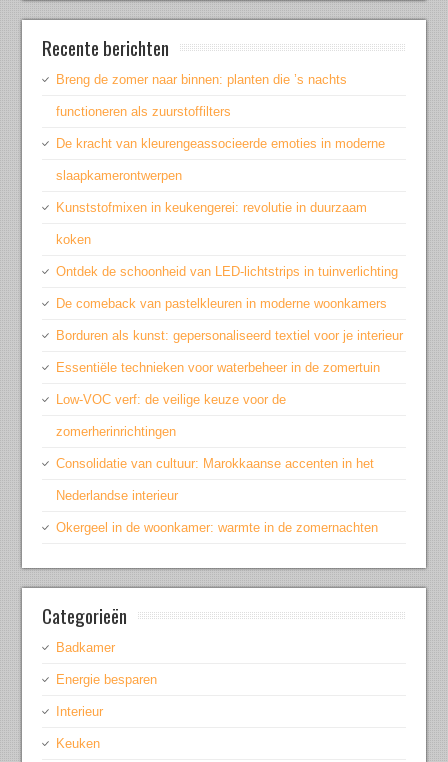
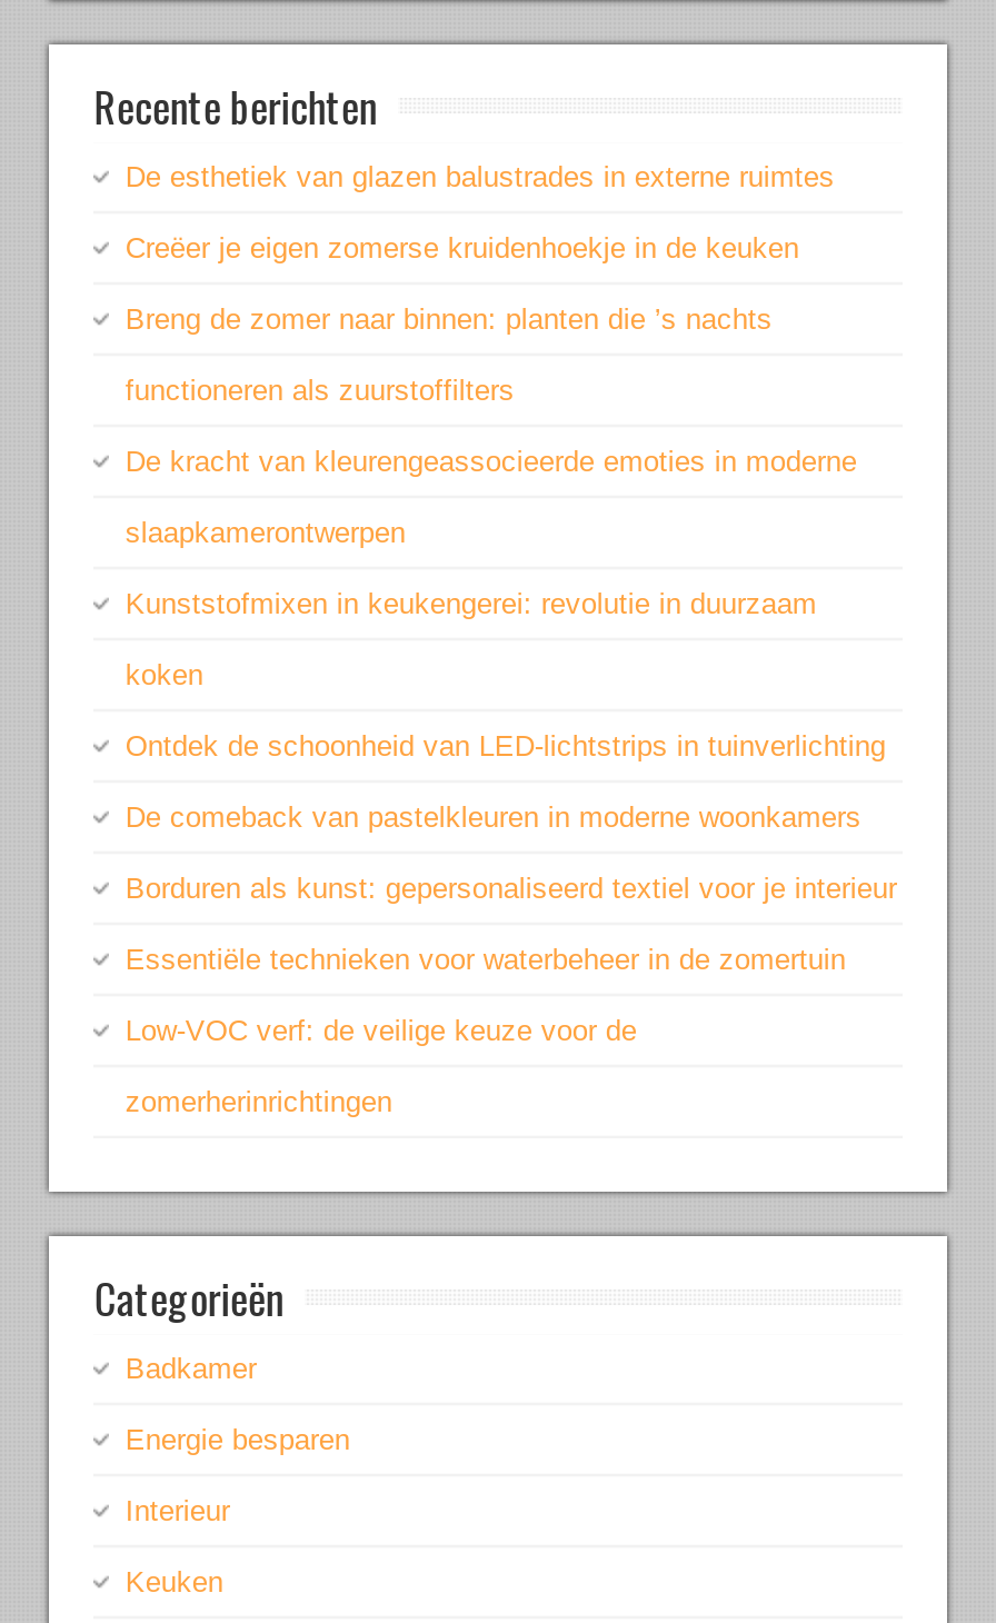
none -> [125,160,835,265] De esthetiek van glazen balustrades in externe ruimtes | Creëer je eigen zomerse kruidenhoekje in de keuken
moved [56,72,403,439] -> [125,302,897,1118]: Breng de zomer naar binnen: planten die ’s nachts | functioneren als zuurstoffilters | De kracht van kleurengeassocieerde emoties in moderne | ... | Low-VOC verf: de veilige keuze voor de | zomerherinrichtingen
[56,456,378,535] Consolidatie van cultuur: Marokkaanse accenten in het | Nederlandse interieur | Okergeel in de woonkamer: warmte in de zomernachten -> none

